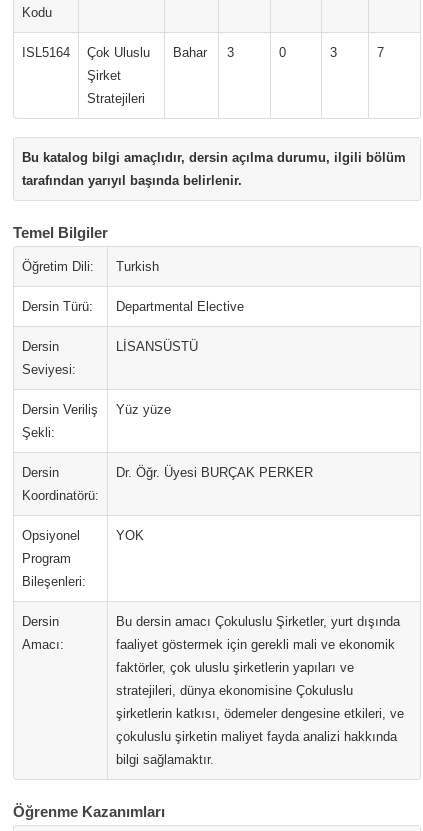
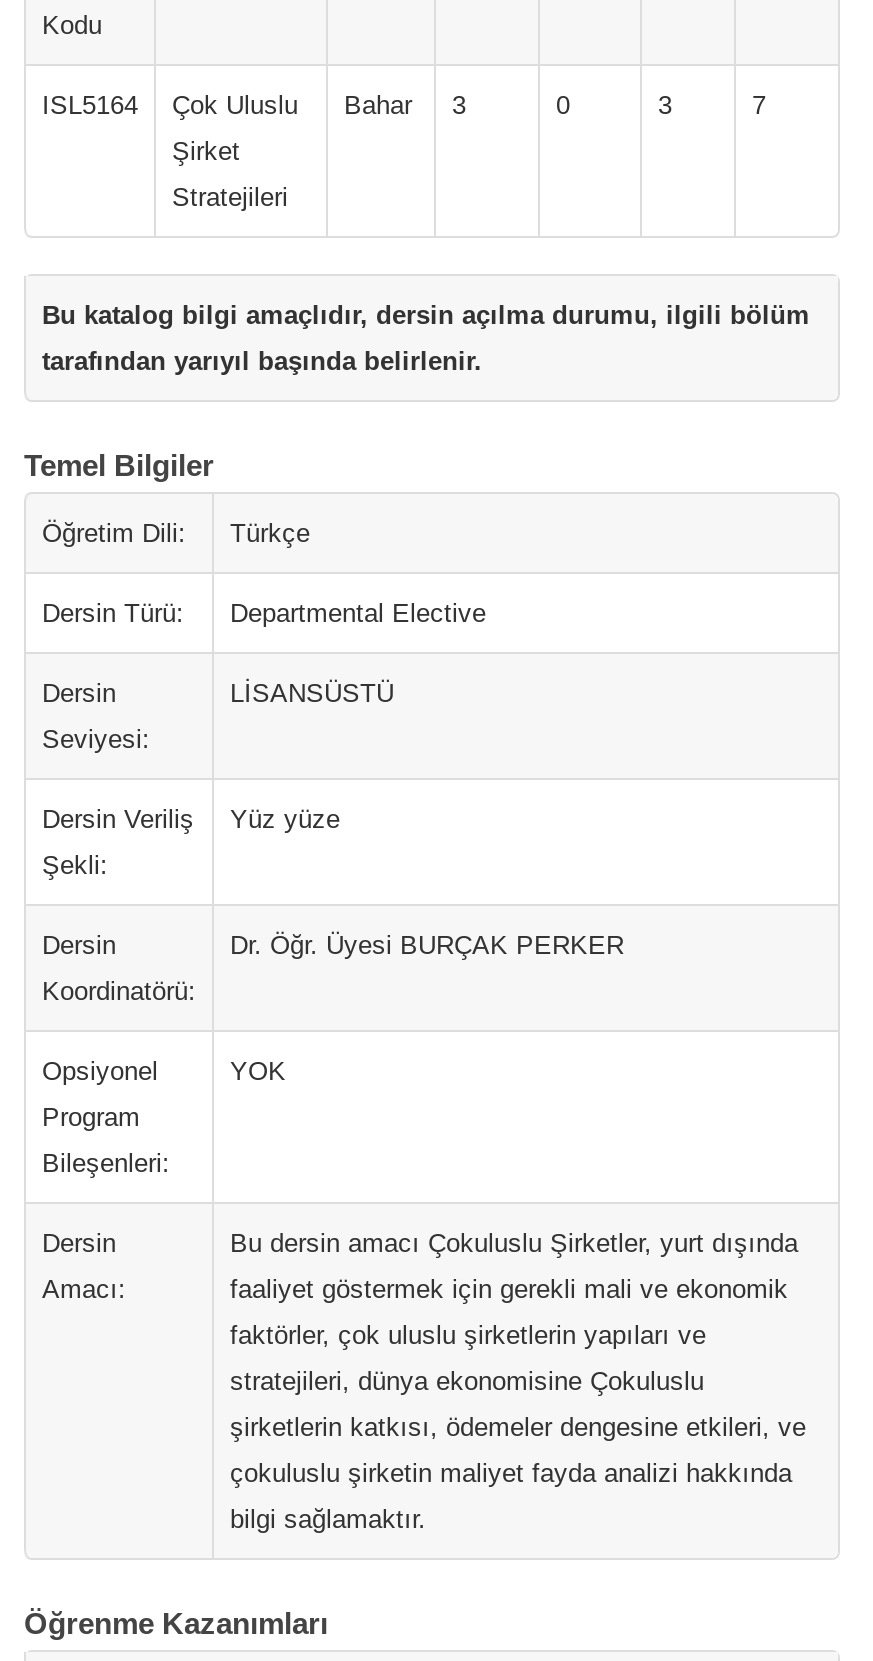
[116,259,159,274] Turkish -> [230,518,310,548] Türkçe

